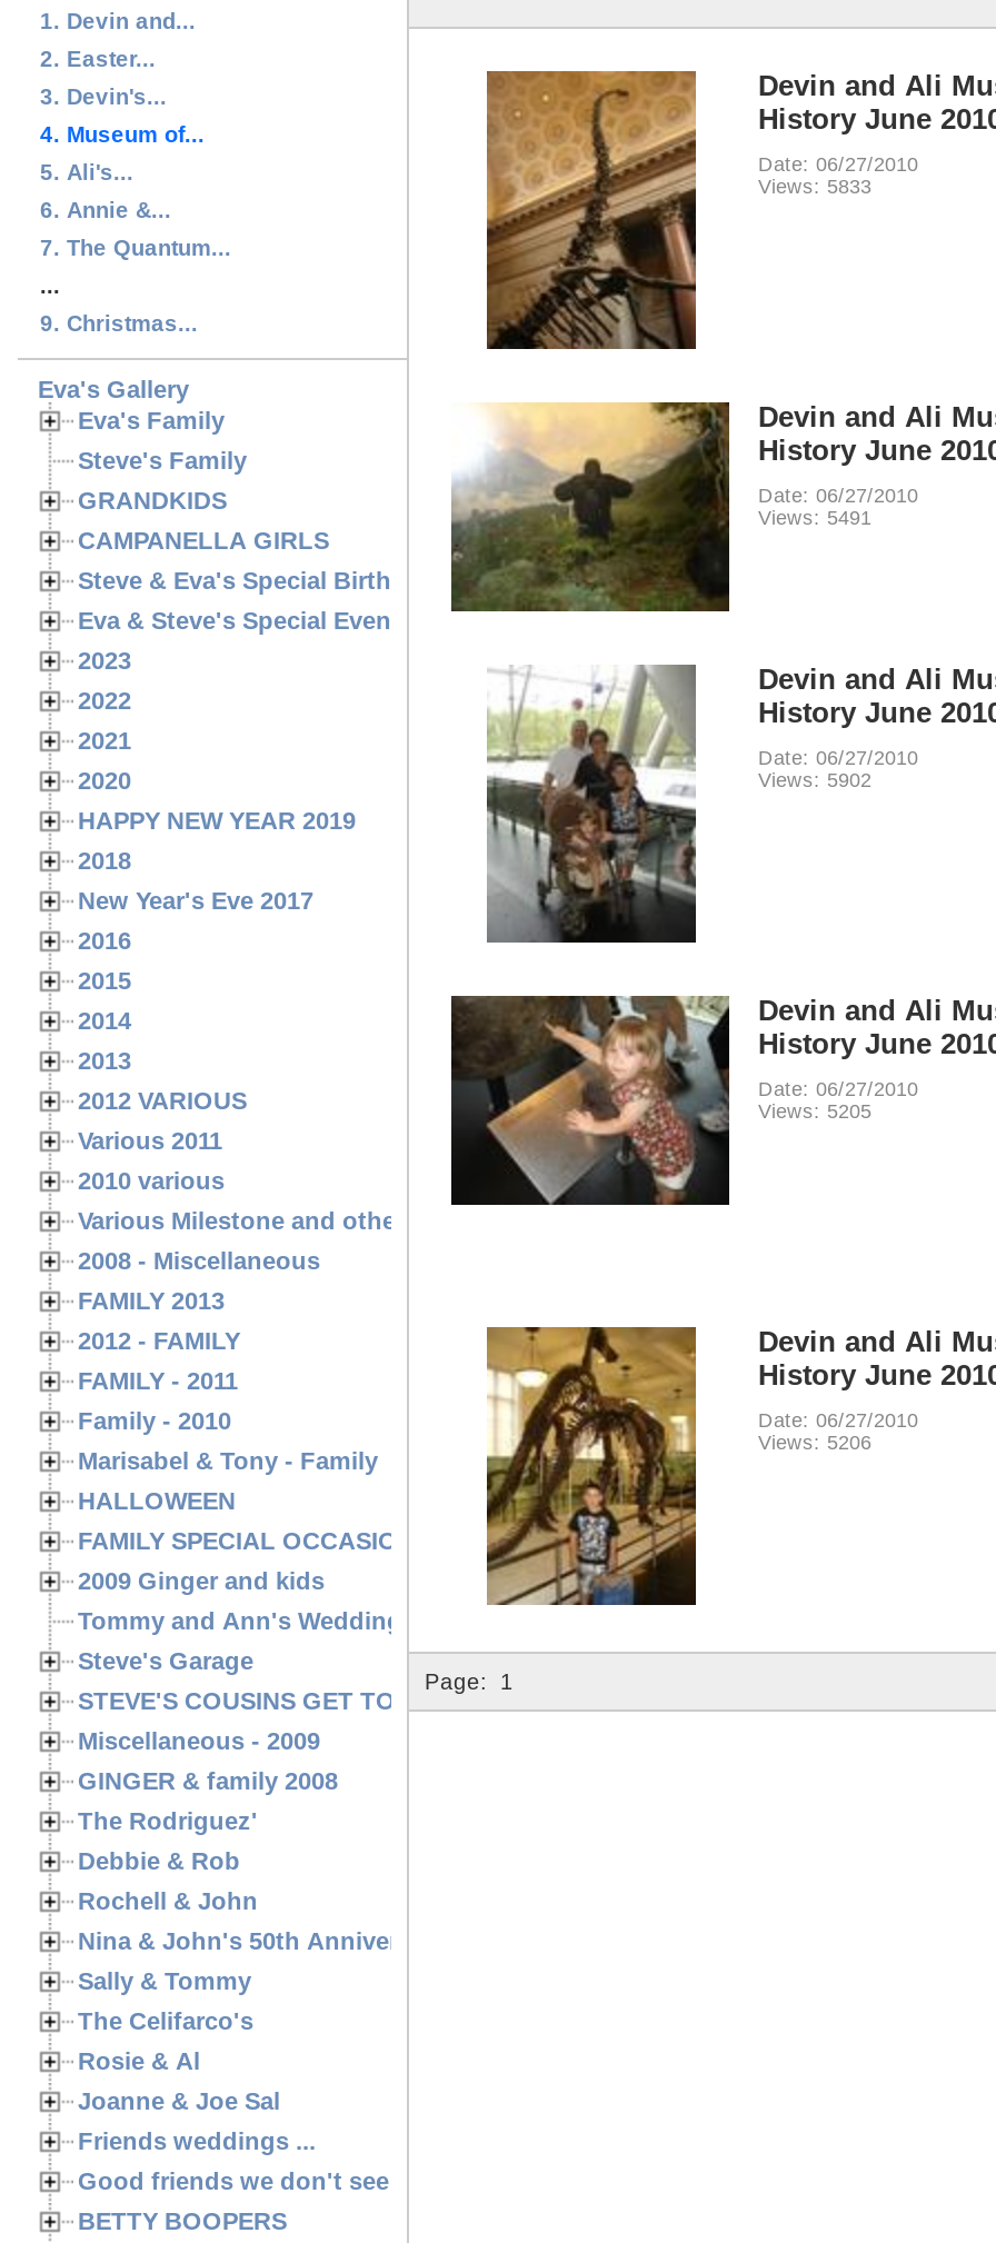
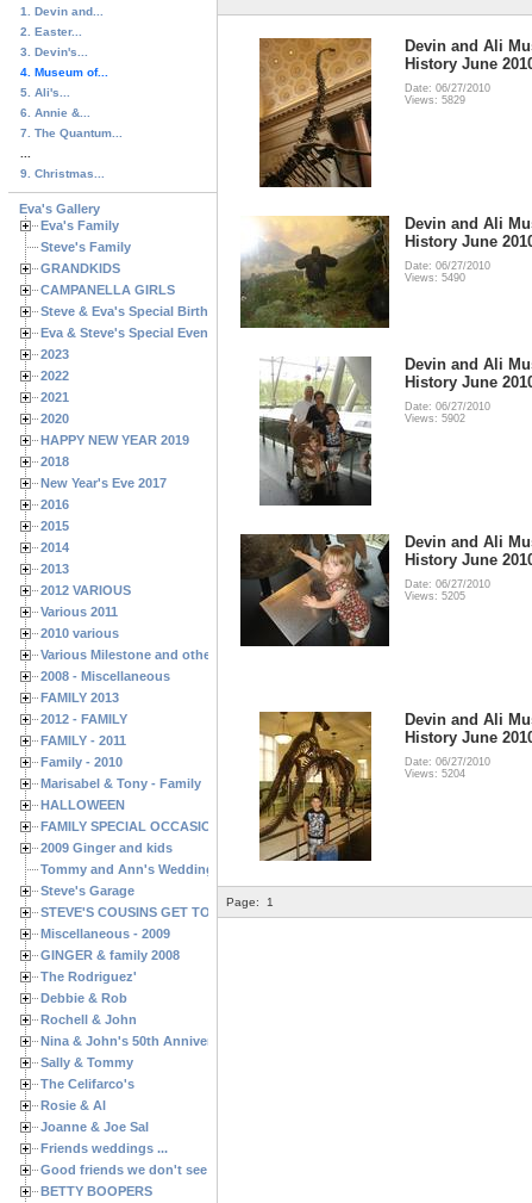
[758,175,871,197] Views: 5833 -> [405,94,465,106] Views: 5829
[758,506,871,528] Views: 5491 -> [405,271,465,283] Views: 5490
[758,1431,871,1453] Views: 5206 -> [405,767,465,779] Views: 5204

